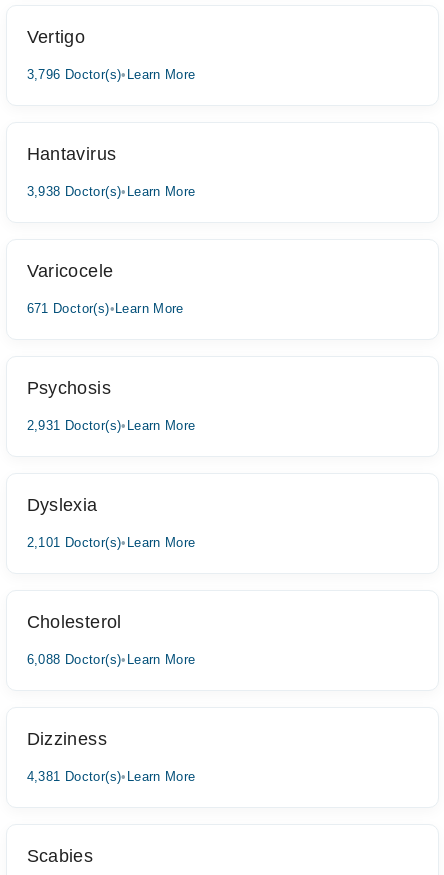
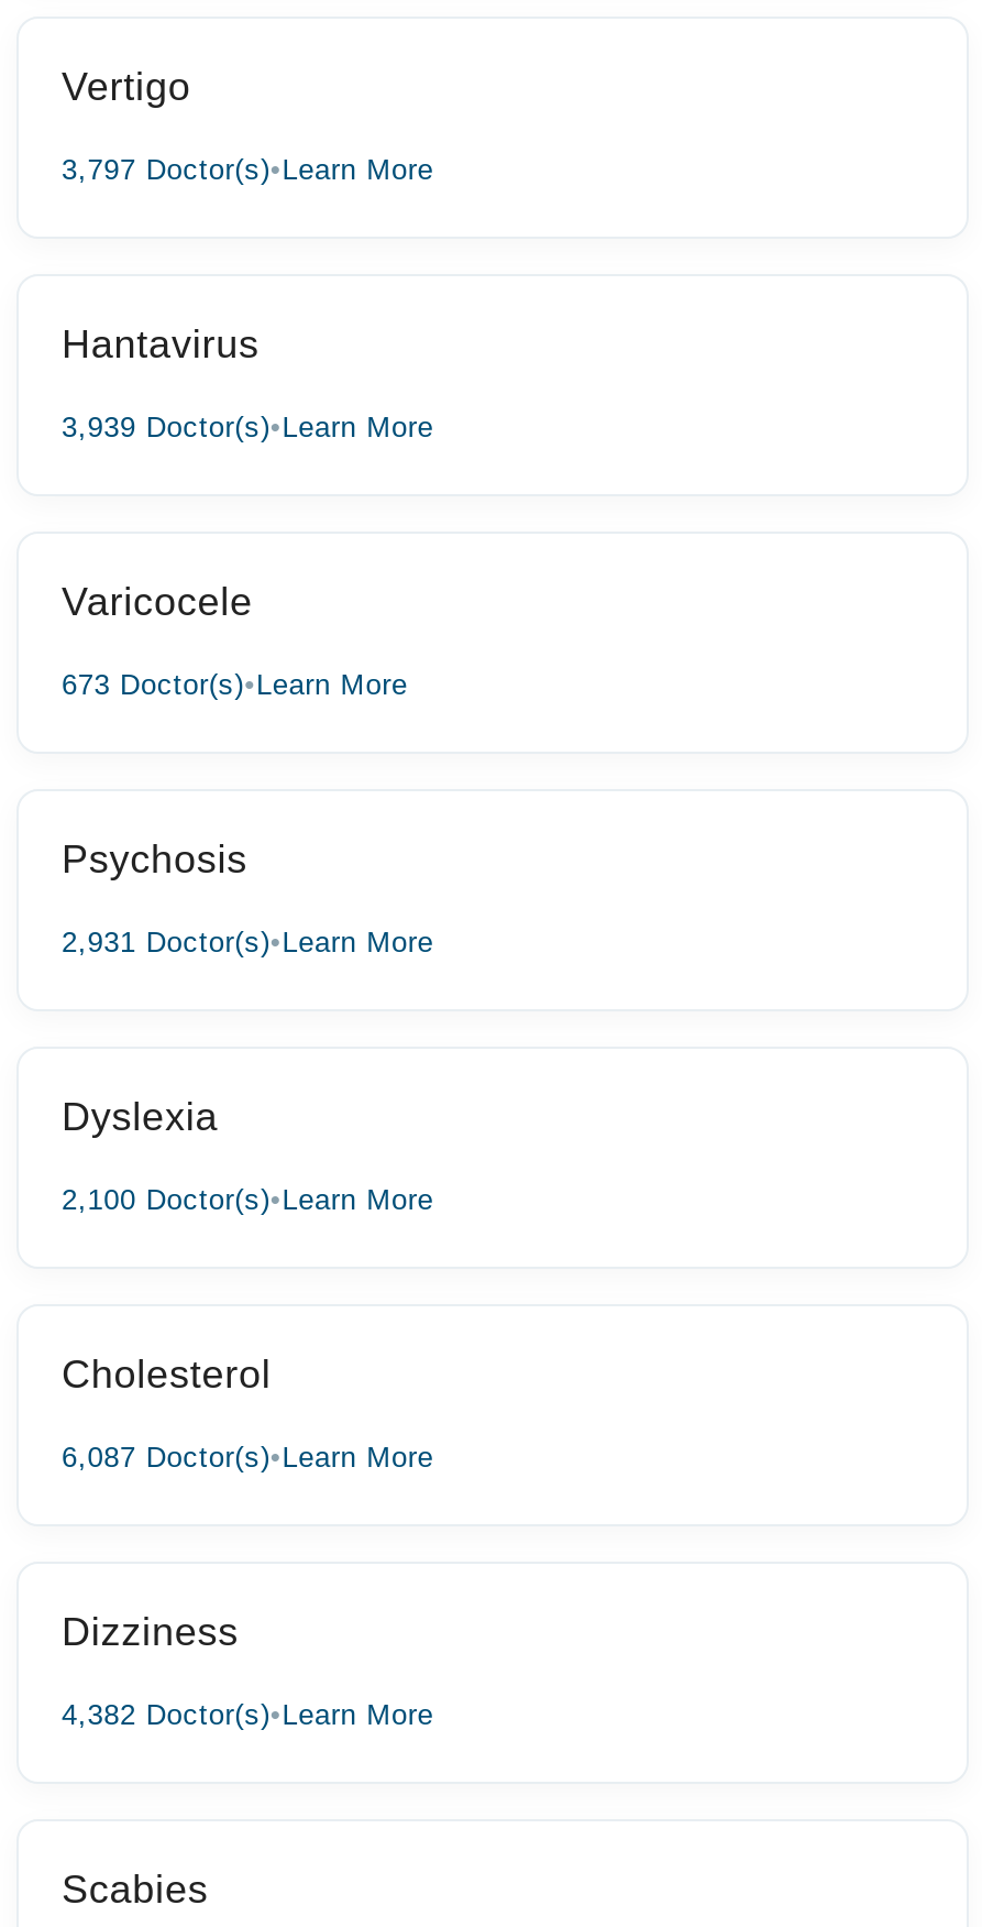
[26,67,196,82] 3,796 Doctor(s)•Learn More -> [62,153,434,186] 3,797 Doctor(s)•Learn More
[26,184,196,199] 3,938 Doctor(s)•Learn More -> [62,410,434,444] 3,939 Doctor(s)•Learn More
[26,301,184,316] 671 Doctor(s)•Learn More -> [62,668,408,701] 673 Doctor(s)•Learn More
[26,535,196,550] 2,101 Doctor(s)•Learn More -> [62,1183,434,1216] 2,100 Doctor(s)•Learn More
[26,652,196,667] 6,088 Doctor(s)•Learn More -> [62,1441,434,1474] 6,087 Doctor(s)•Learn More
[26,769,196,784] 4,381 Doctor(s)•Learn More -> [62,1698,434,1731] 4,382 Doctor(s)•Learn More

